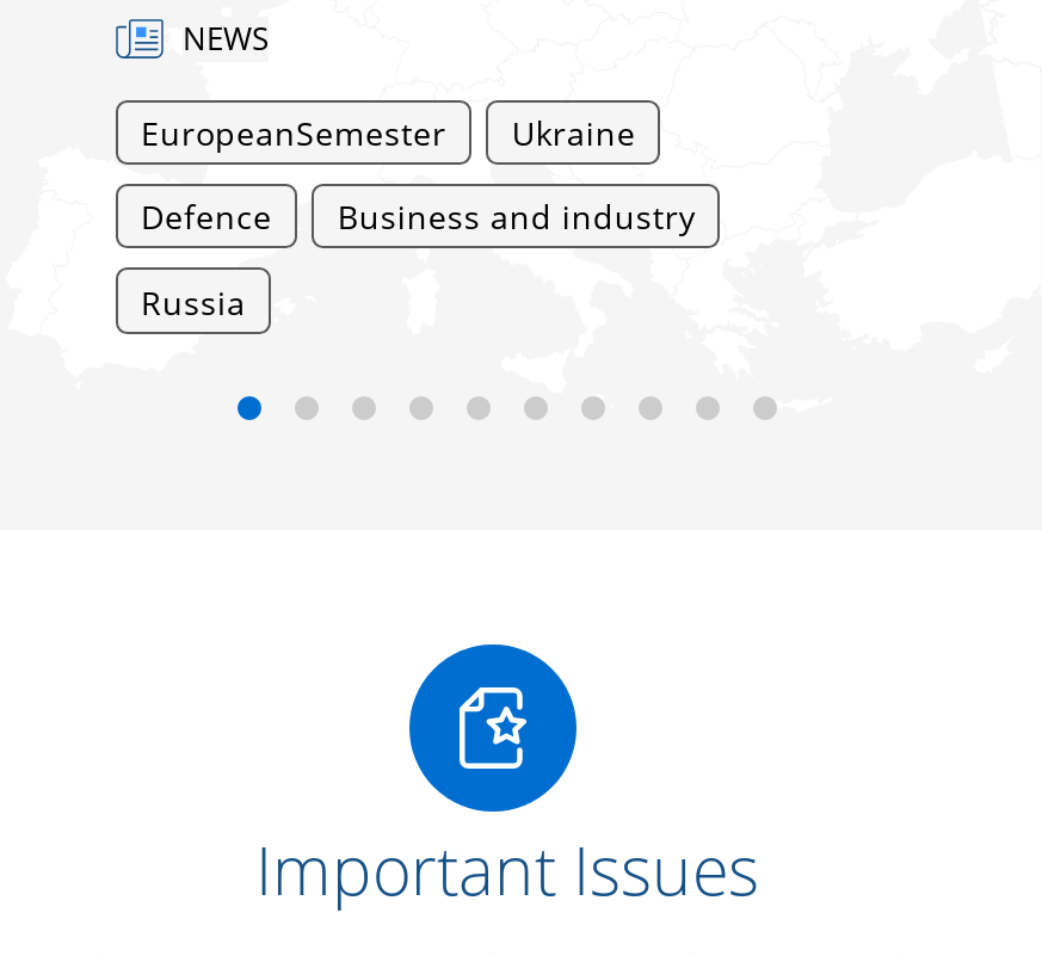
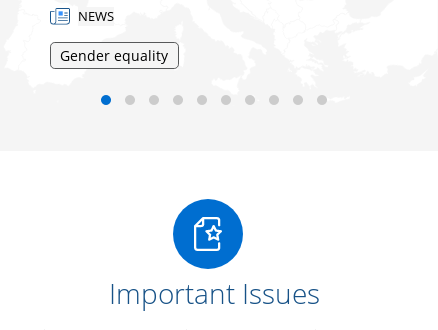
[141,110,696,323] EuropeanSemester | Ukraine | Defence | Business and industry | Russia -> [60,46,168,65] Gender equality

